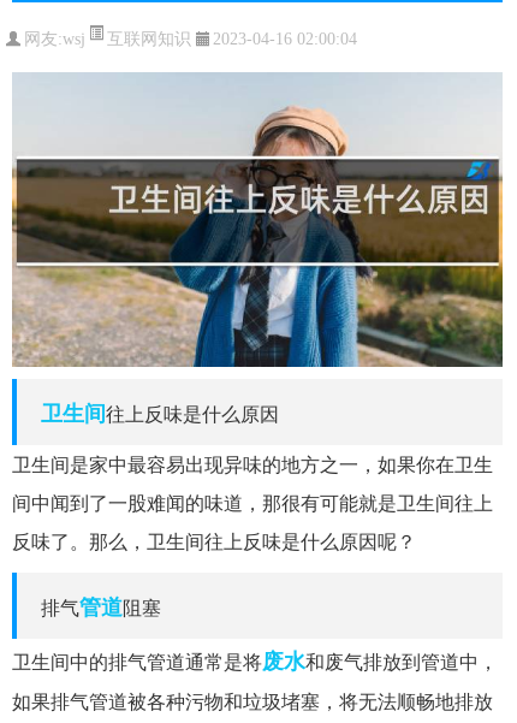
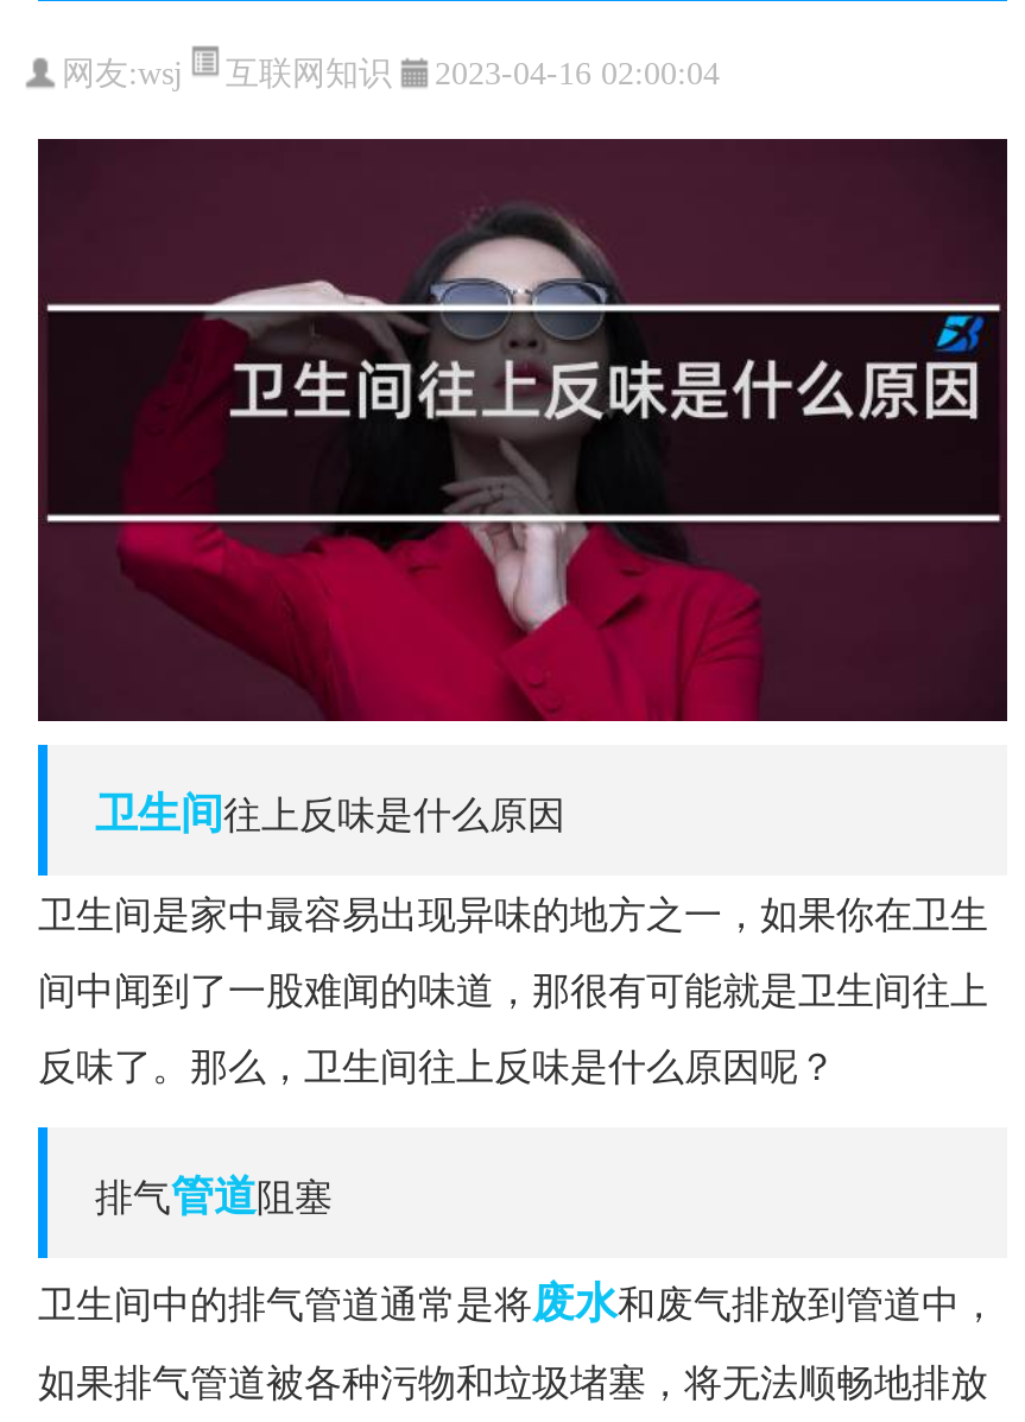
[11,72,504,368] [image] -> [36,137,1010,723] [image]

